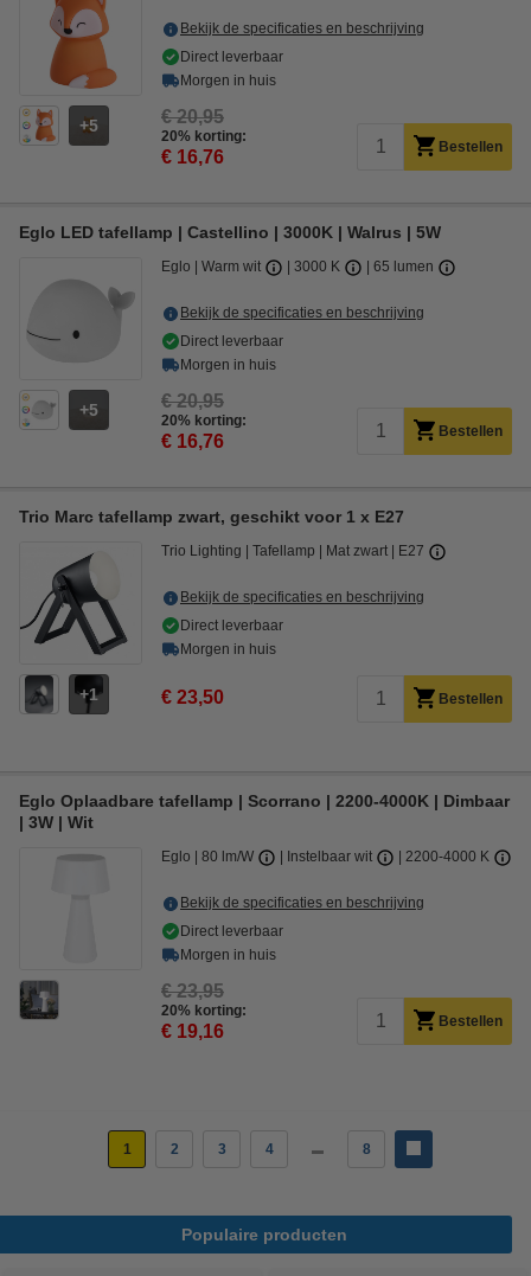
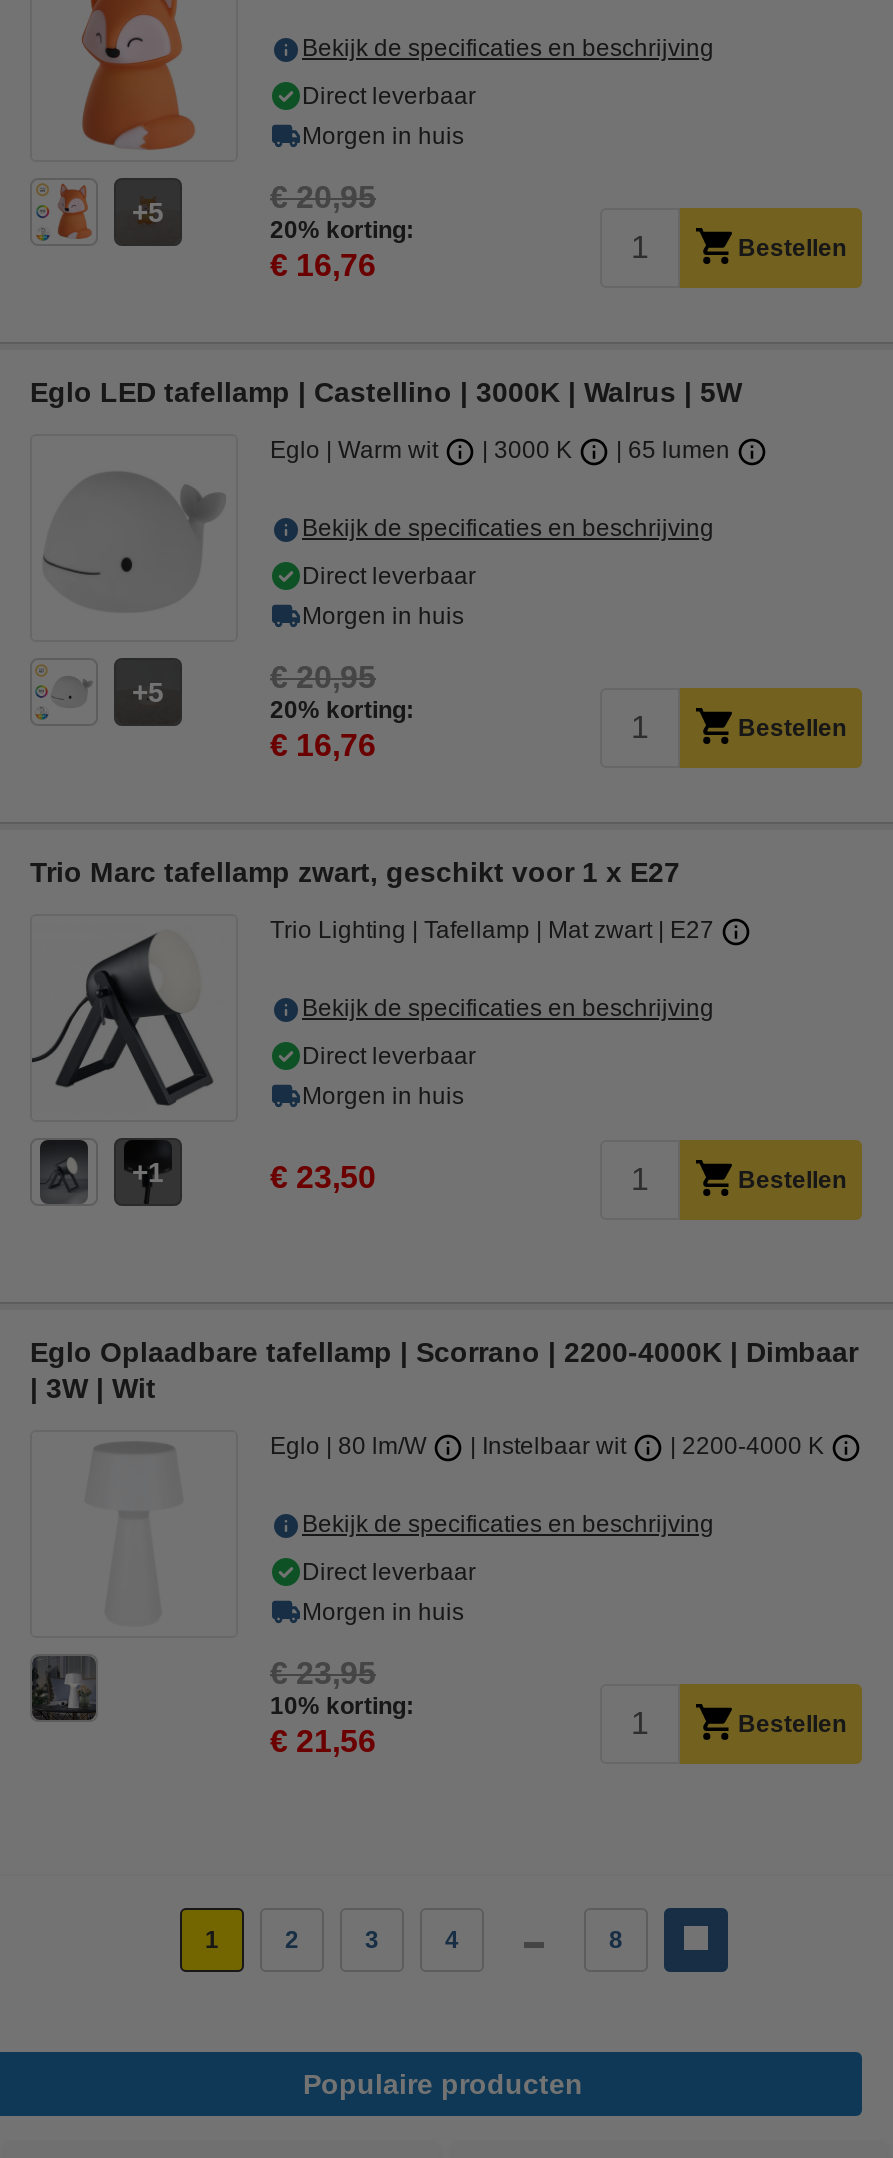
[161,1002,247,1019] 20% korting: -> [270,1692,414,1720] 10% korting:
[161,1021,224,1041] € 19,16 -> [270,1724,376,1758] € 21,56

